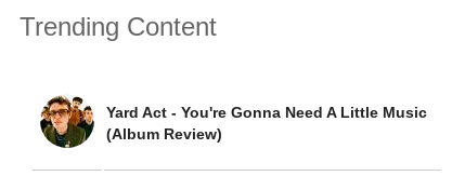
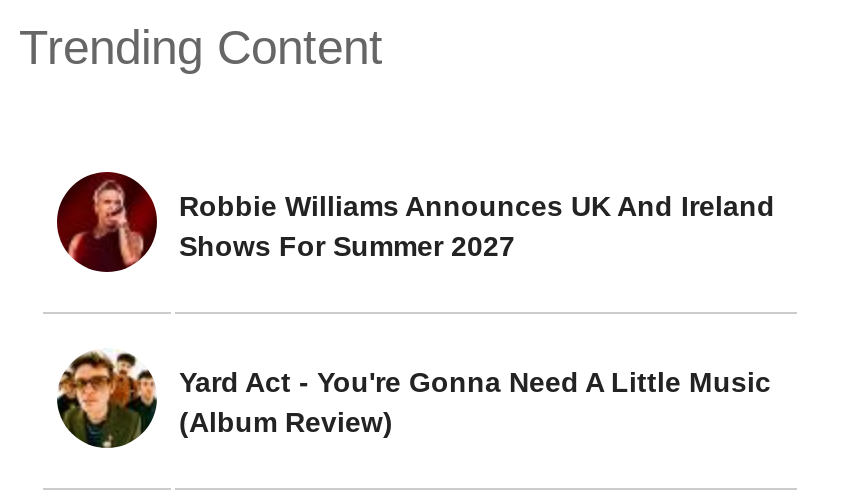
none -> [55,170,775,272] [image] | Robbie Williams Announces UK And Ireland | Shows For Summer 2027

